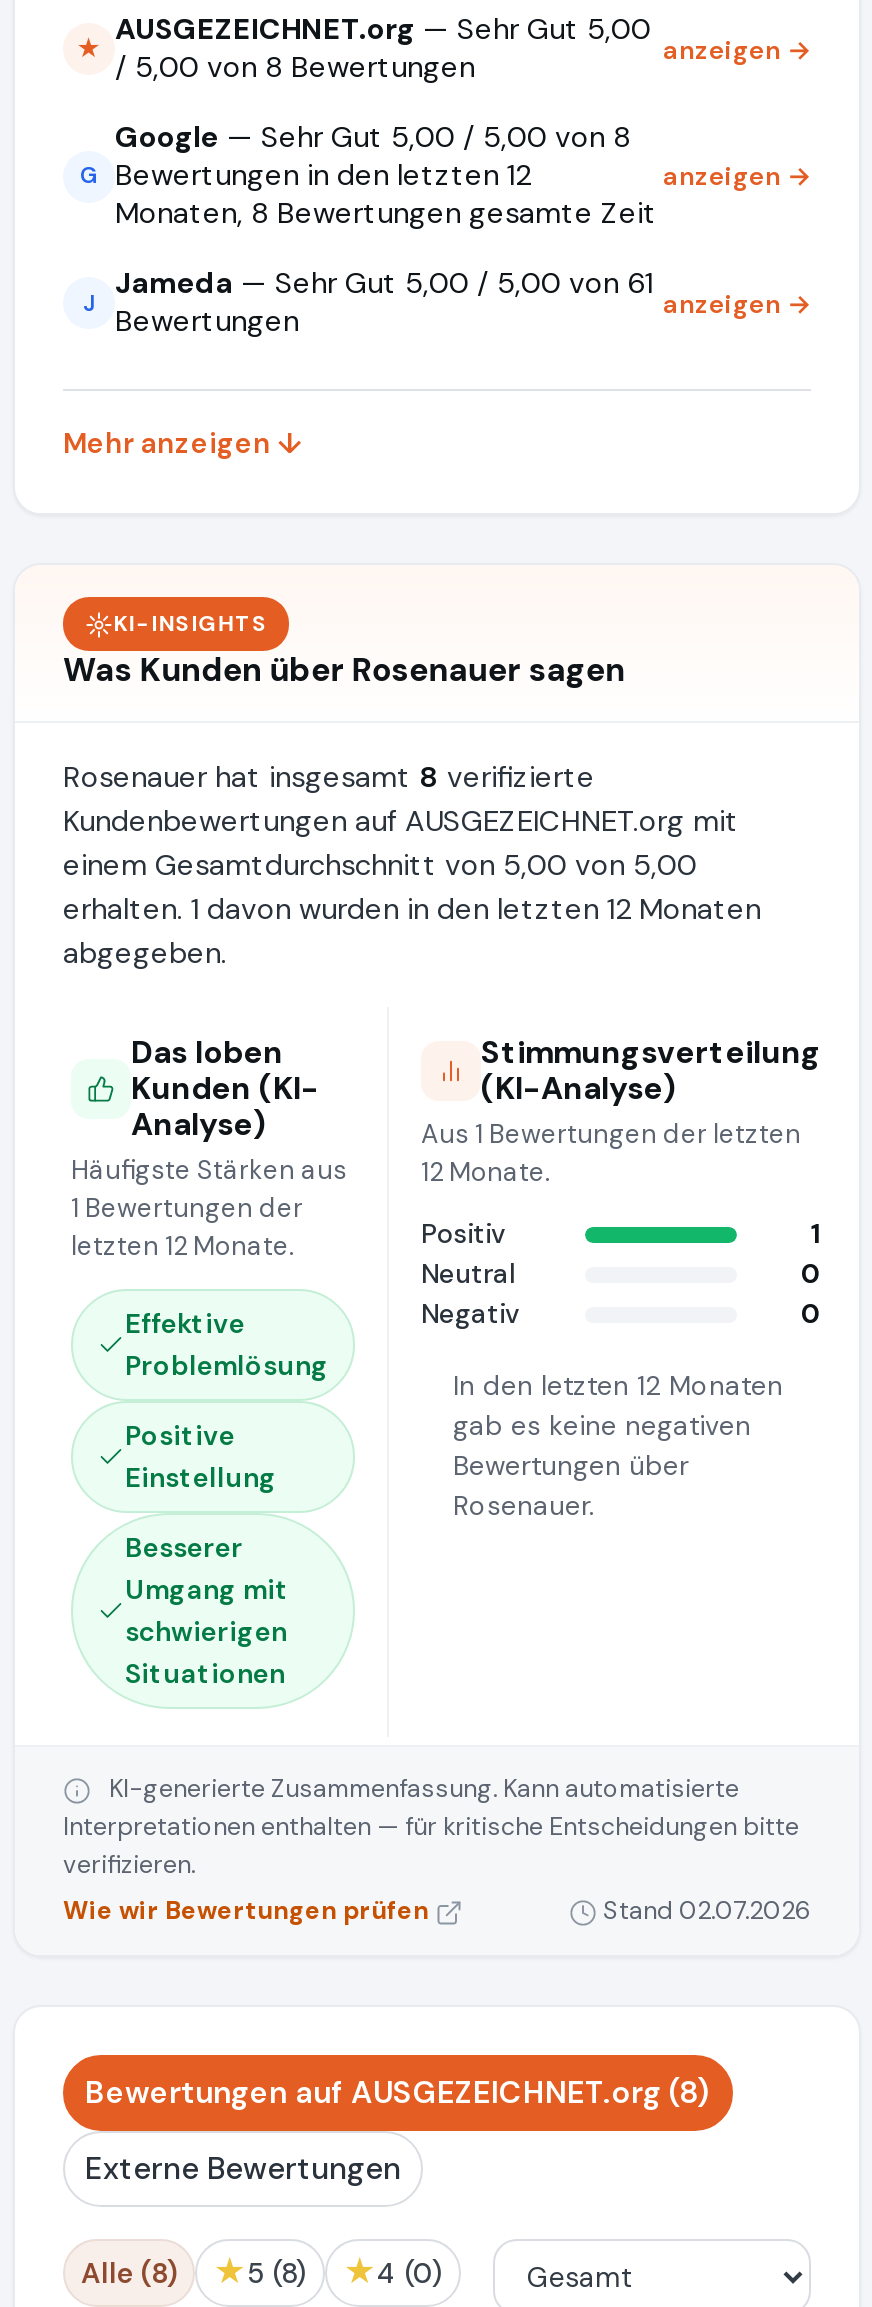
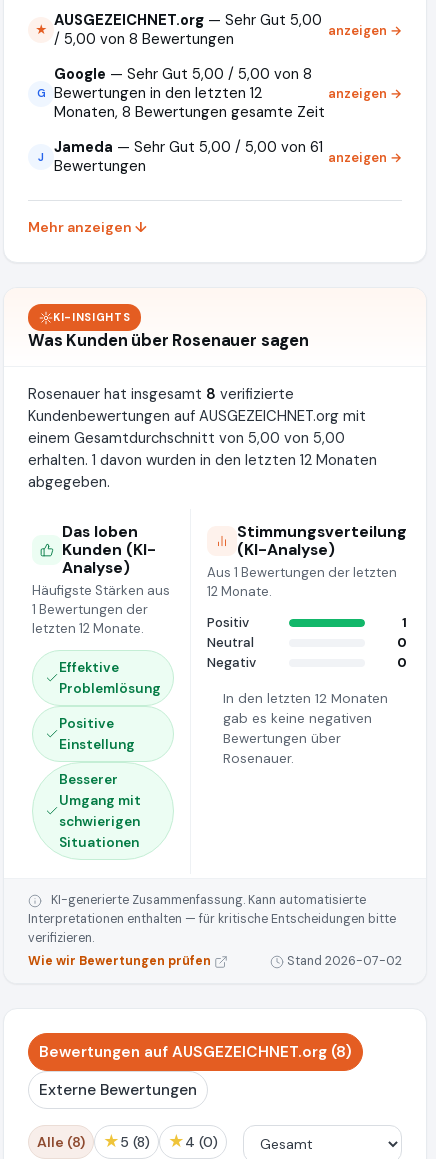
[597,1895,811,1927] Stand 02.07.2026 -> [284,953,402,969] Stand 2026-07-02

